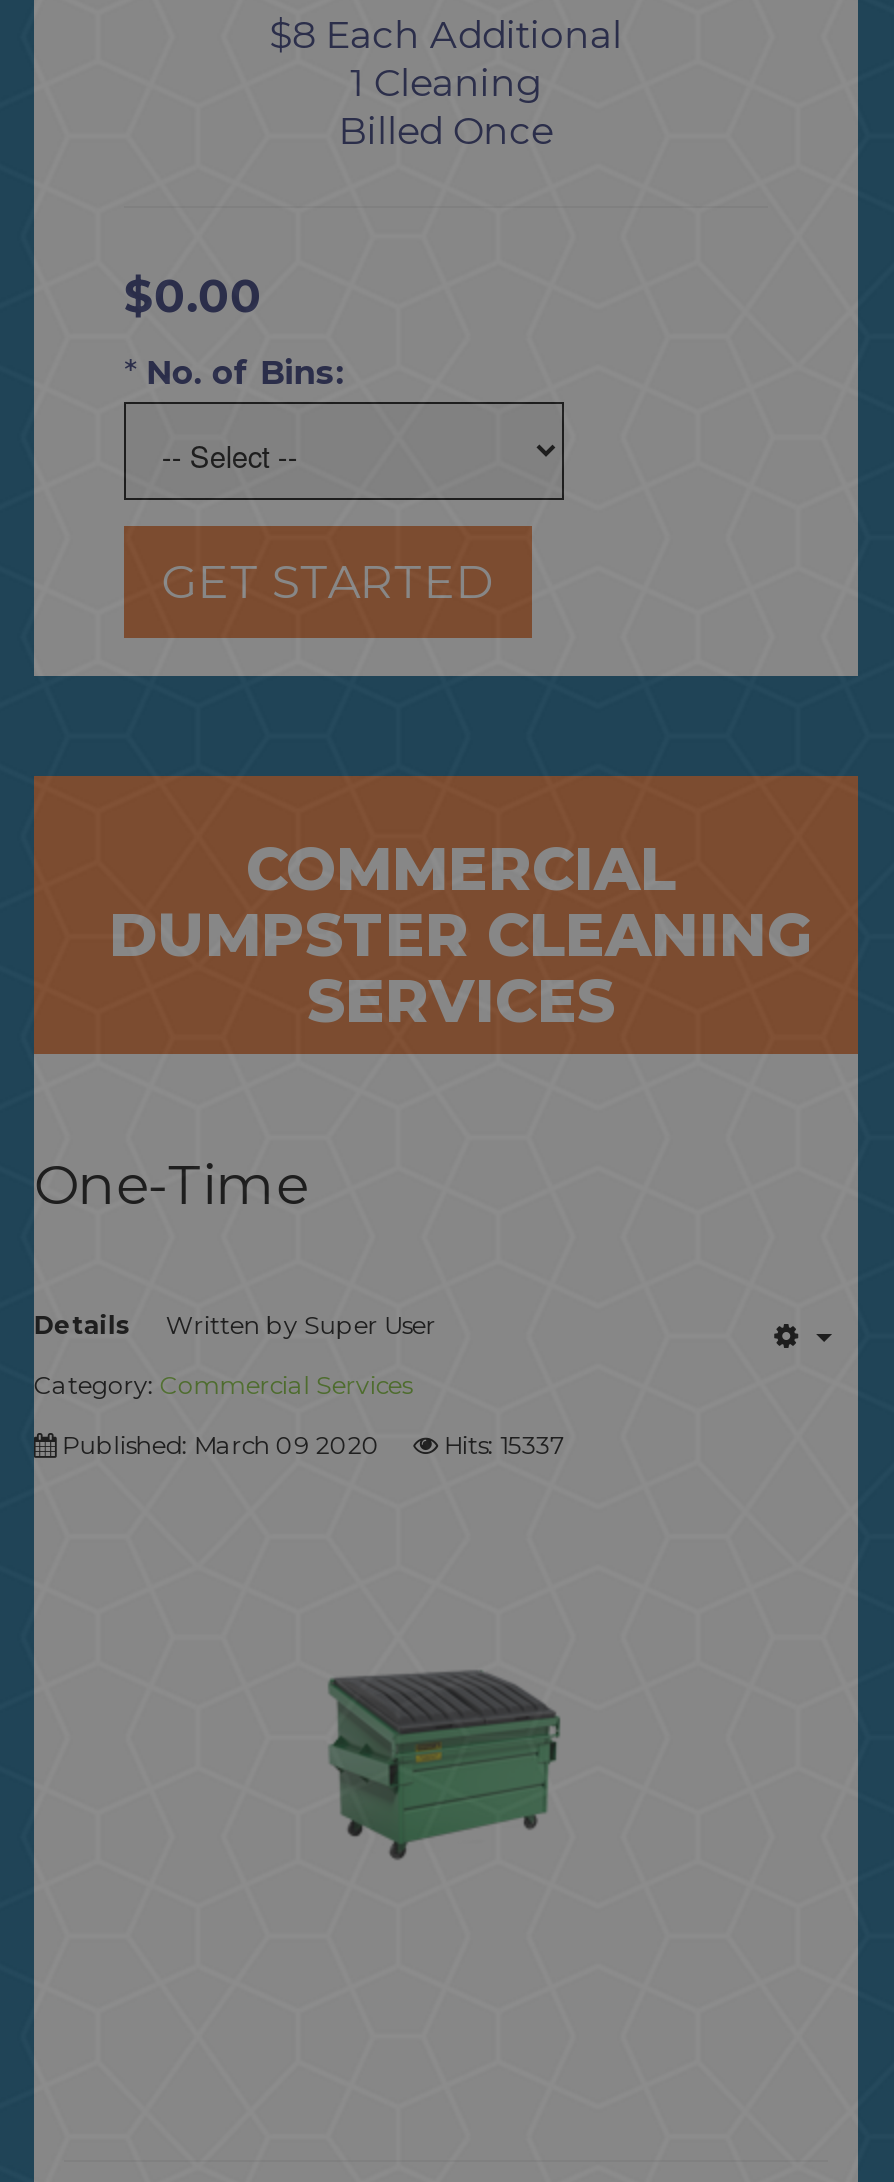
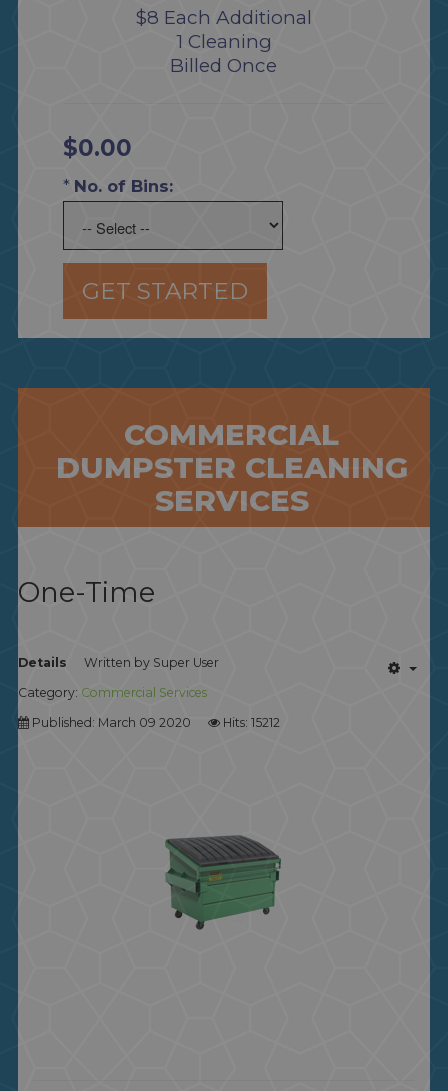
[444,1431,564,1461] Hits: 15337 -> [223,715,280,730] Hits: 15212

